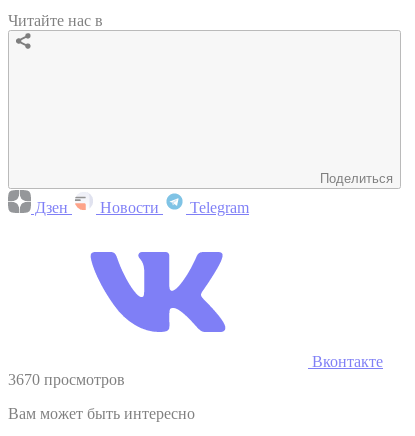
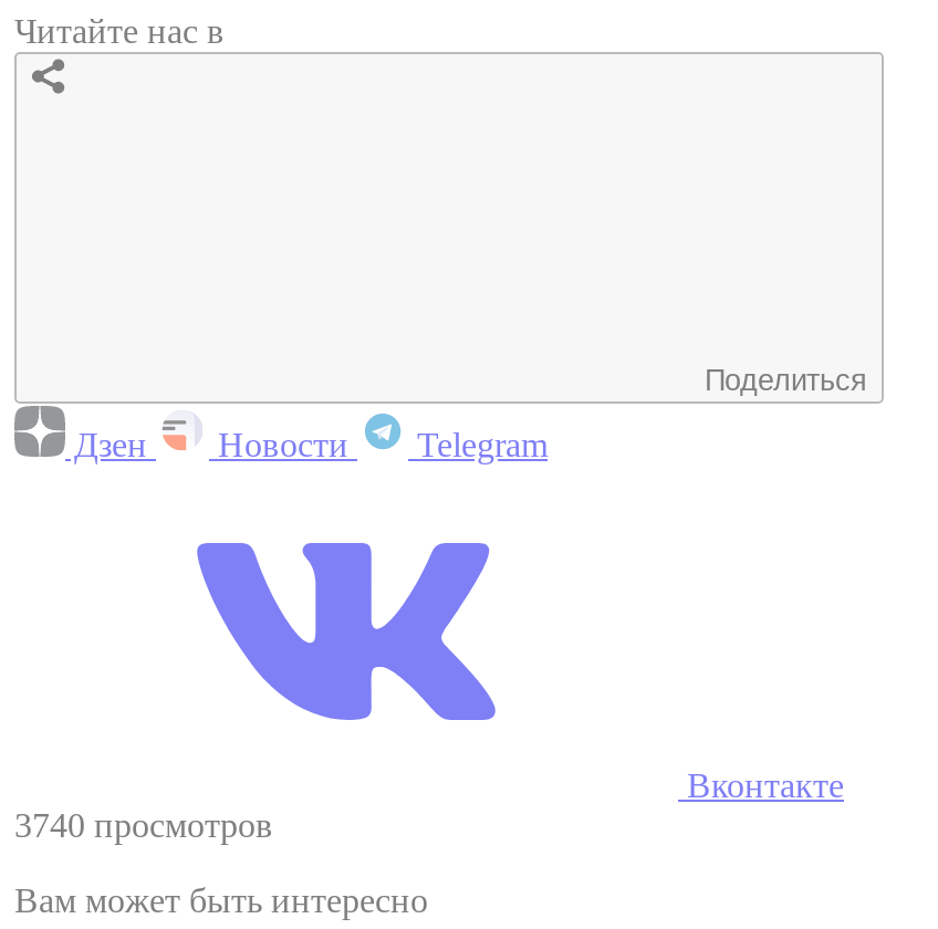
[8,371,125,388] 3670 просмотров -> [14,805,273,843] 3740 просмотров

